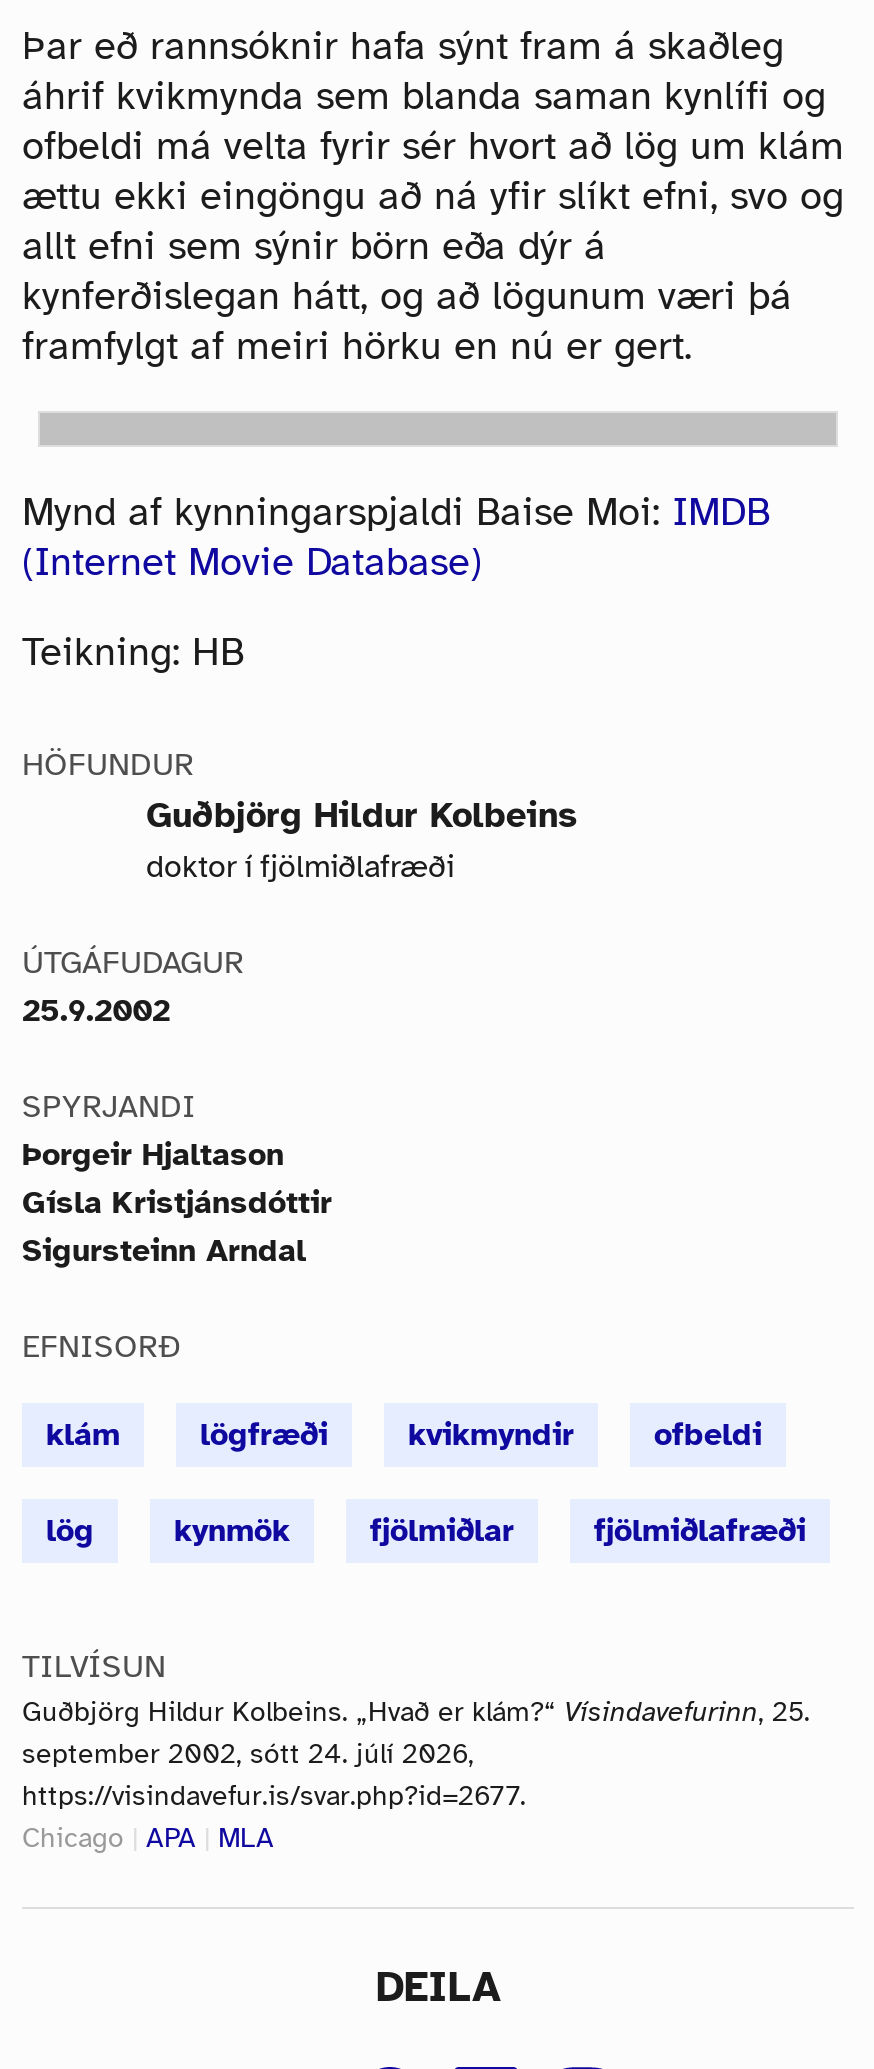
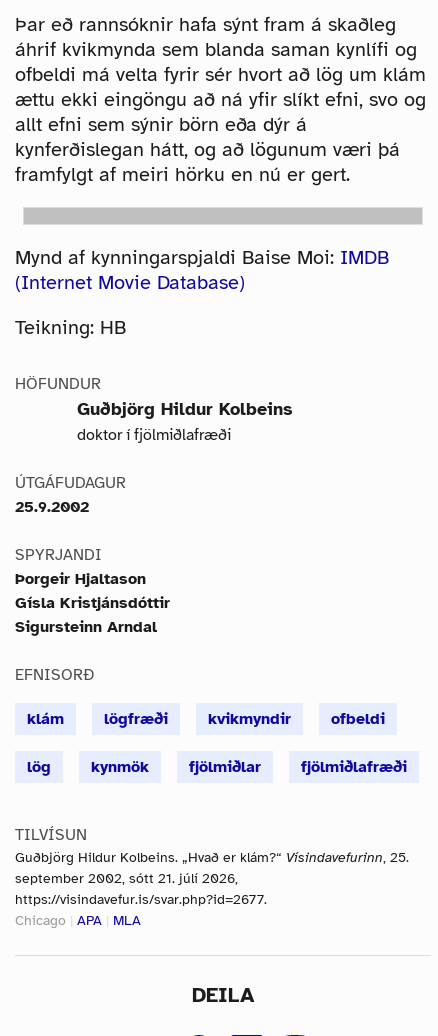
[22,1737,474,1771] september 2002, sótt 24. júlí 2026, -> [15,870,238,887] september 2002, sótt 21. júlí 2026,

